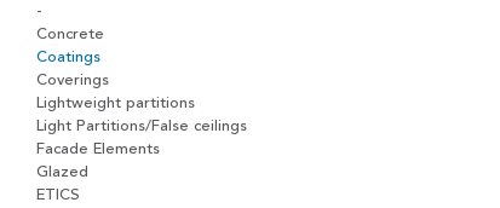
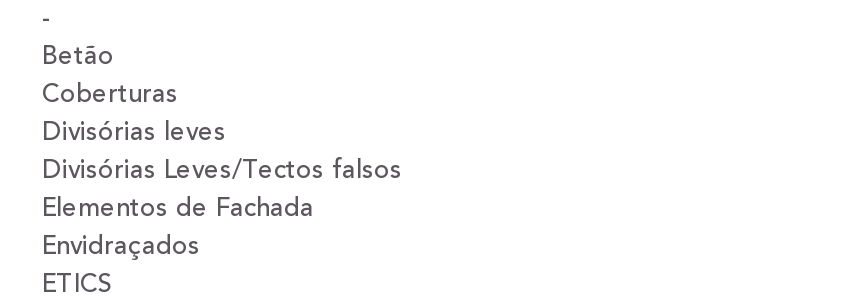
[36,27,247,180] Concrete | Coatings | Coverings | Lightweight partitions | Light Partitions/False ceilings | Facade Elements | Glazed -> [42,44,402,260] Betão | Coberturas | Divisórias leves | Divisórias Leves/Tectos falsos | Elementos de Fachada | Envidraçados

